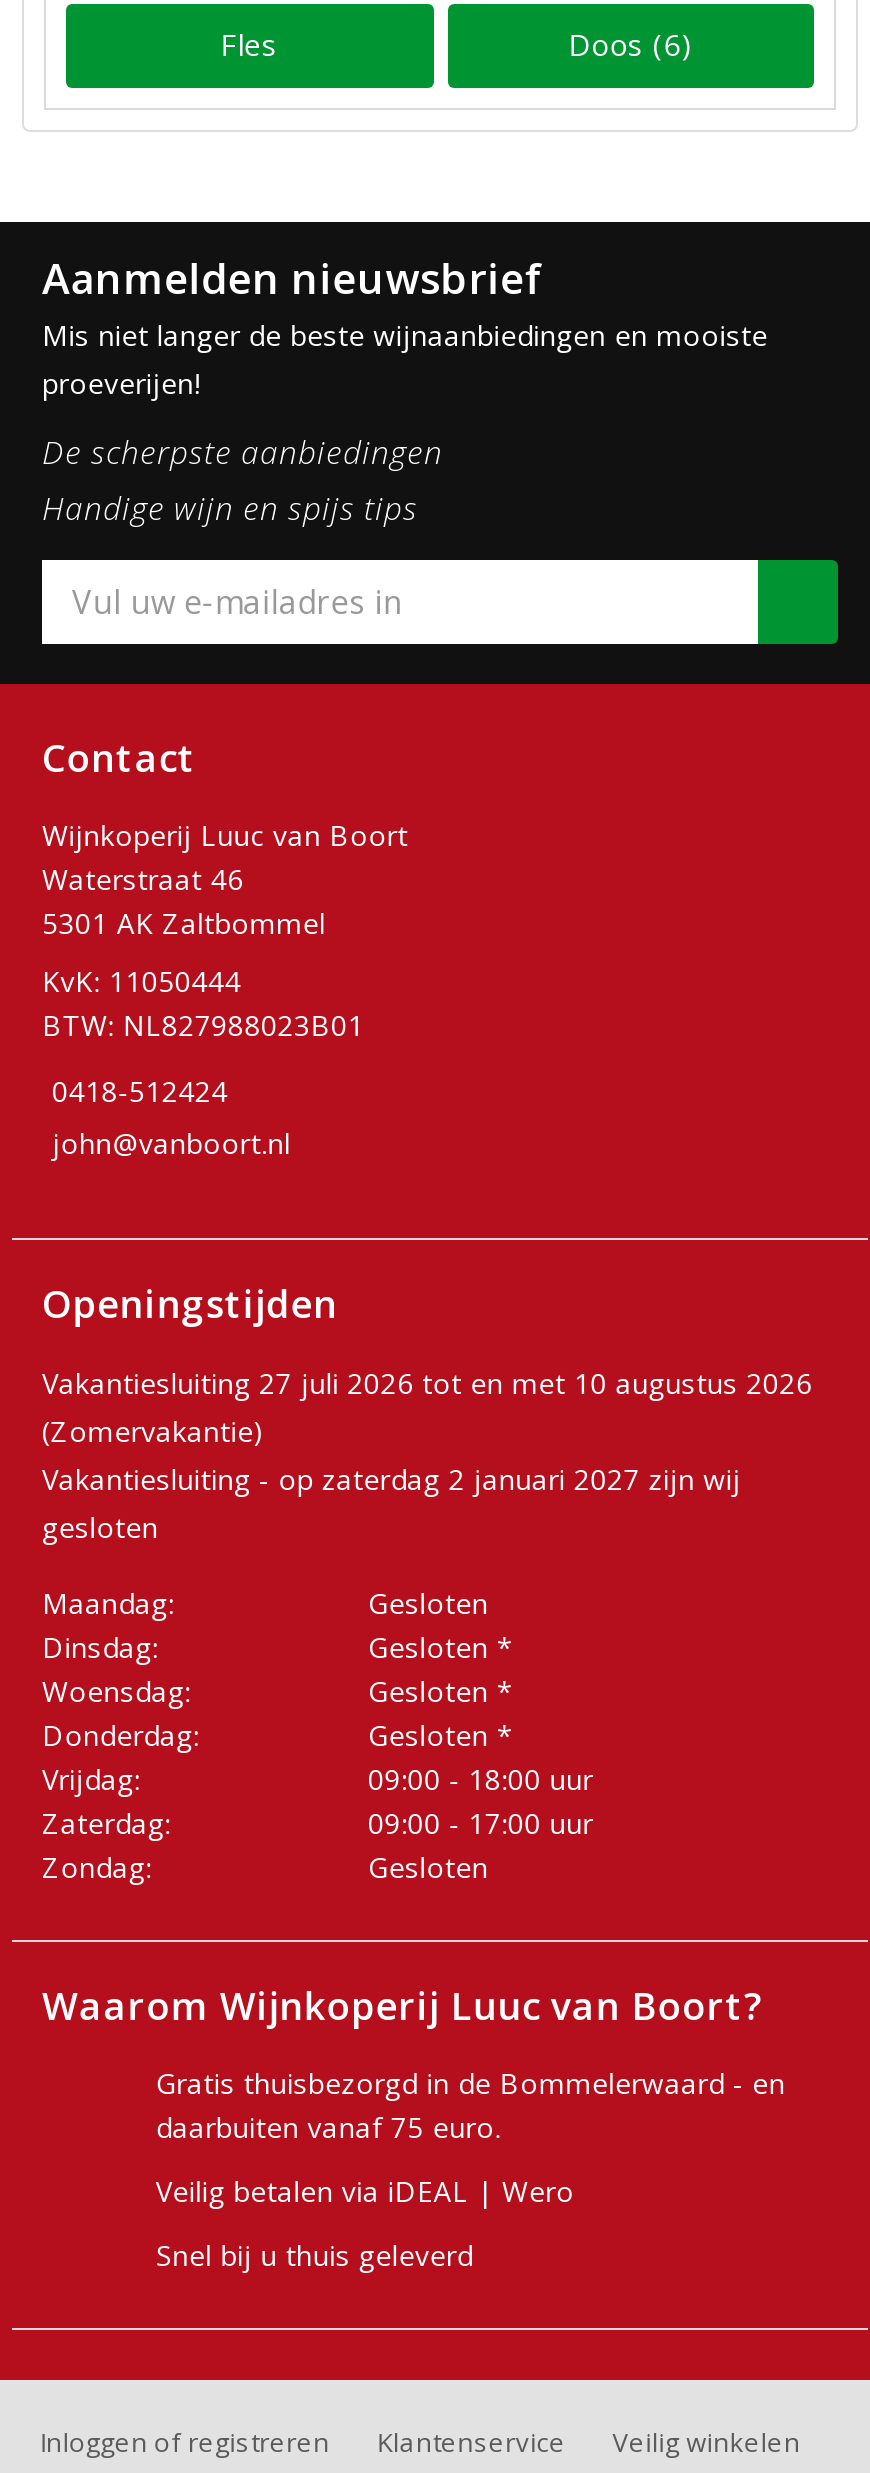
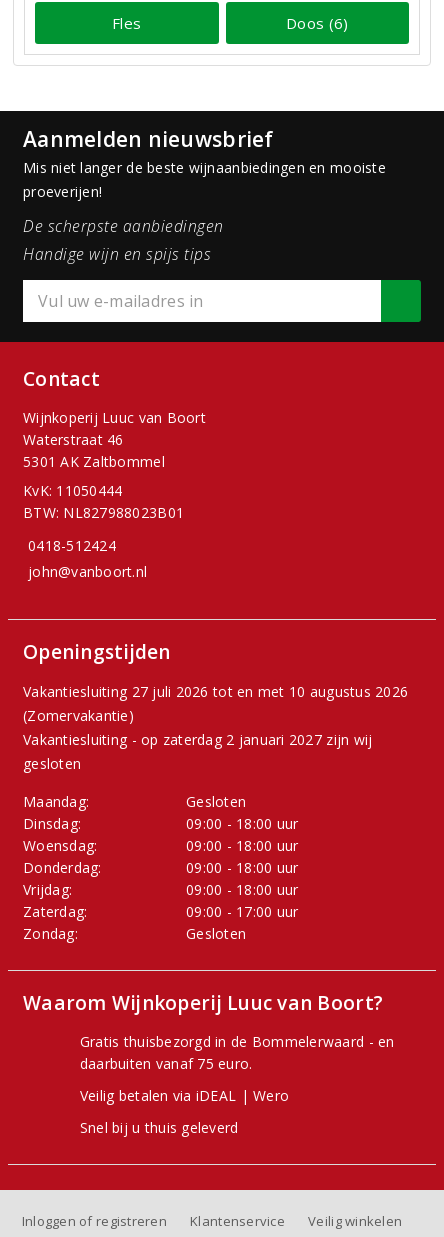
[368,1629,513,1667] Gesloten * -> [186,814,298,833] 09:00 - 18:00 uur
[368,1673,513,1711] Gesloten * -> [186,836,298,855] 09:00 - 18:00 uur
[368,1717,513,1755] Gesloten * -> [186,858,298,877] 09:00 - 18:00 uur

